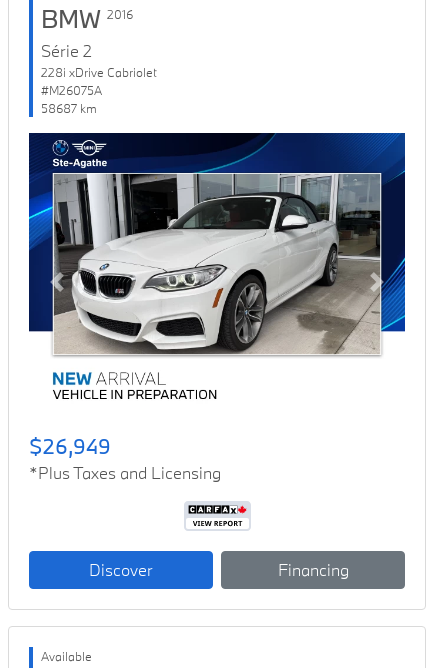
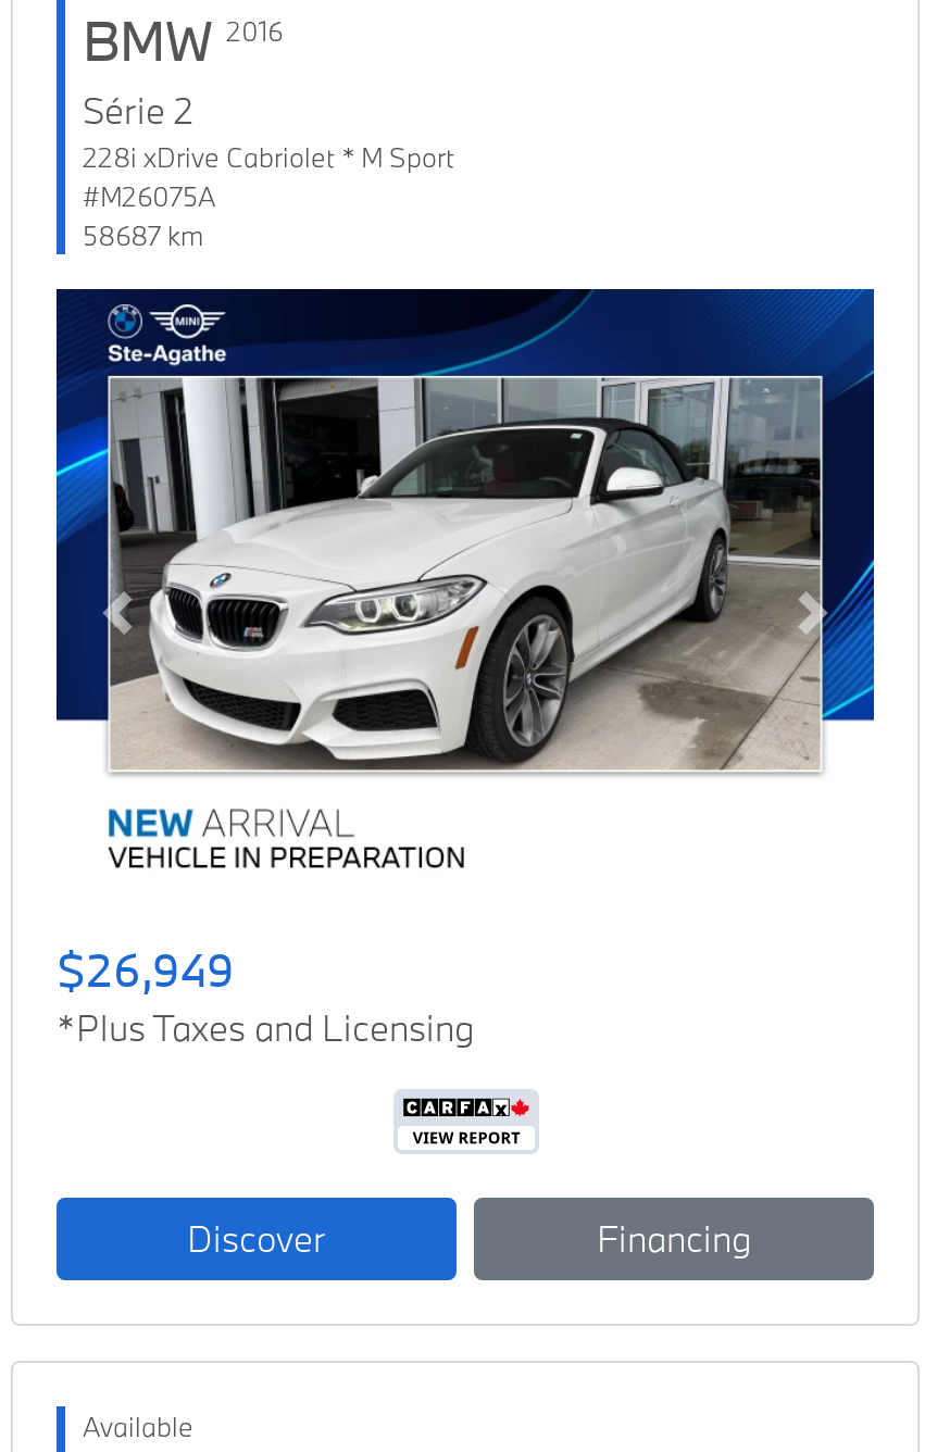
[41,64,157,80] 228i xDrive Cabriolet -> [83,140,454,175] 228i xDrive Cabriolet * M Sport

